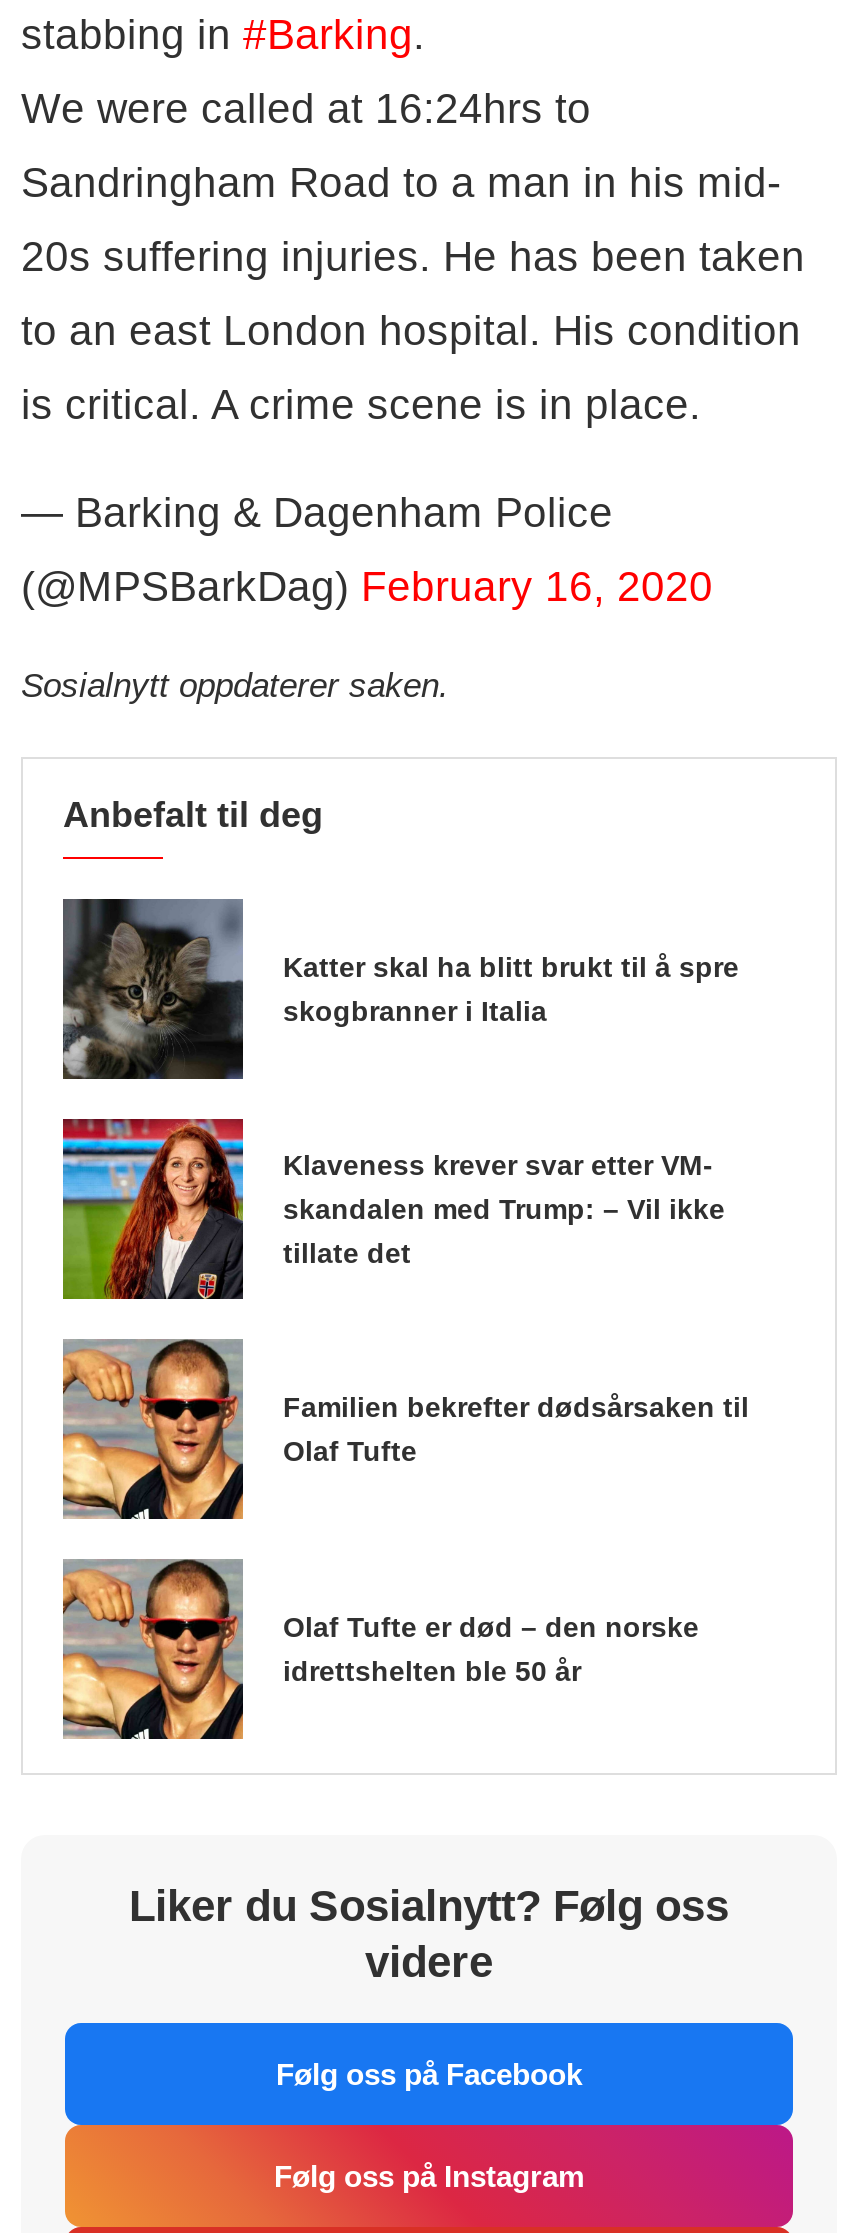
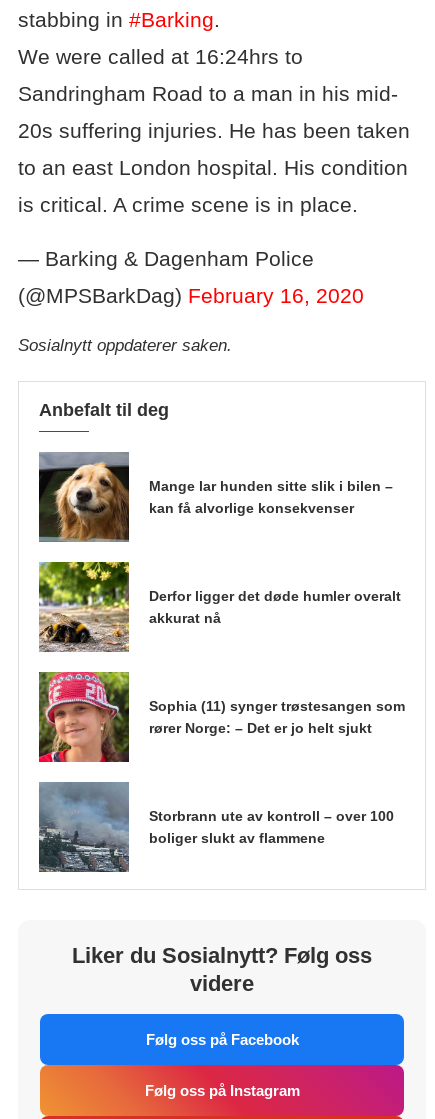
[61,899,739,1081] [image] | Katter skal ha blitt brukt til å spre | skogbranner i Italia -> [38,452,393,543] [image] | Mange lar hunden sitte slik i bilen – | kan få alvorlige konsekvenser
[61,1117,725,1301] [image] | Klaveness krever svar etter VM- | skandalen med Trump: – Vil ikke | tillate det -> [38,561,401,653] [image] | Derfor ligger det døde humler overalt | akkurat nå
[61,1337,749,1521] [image] | Familien bekrefter dødsårsaken til | Olaf Tufte -> [38,671,405,763] [image] | Sophia (11) synger trøstesangen som | rører Norge: – Det er jo helt sjukt
[61,1559,699,1741] [image] | Olaf Tufte er død – den norske | idrettshelten ble 50 år -> [38,782,394,873] [image] | Storbrann ute av kontroll – over 100 | boliger slukt av flammene

